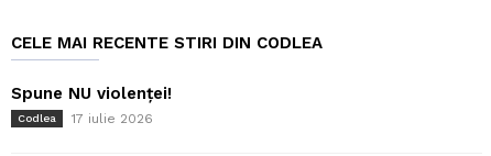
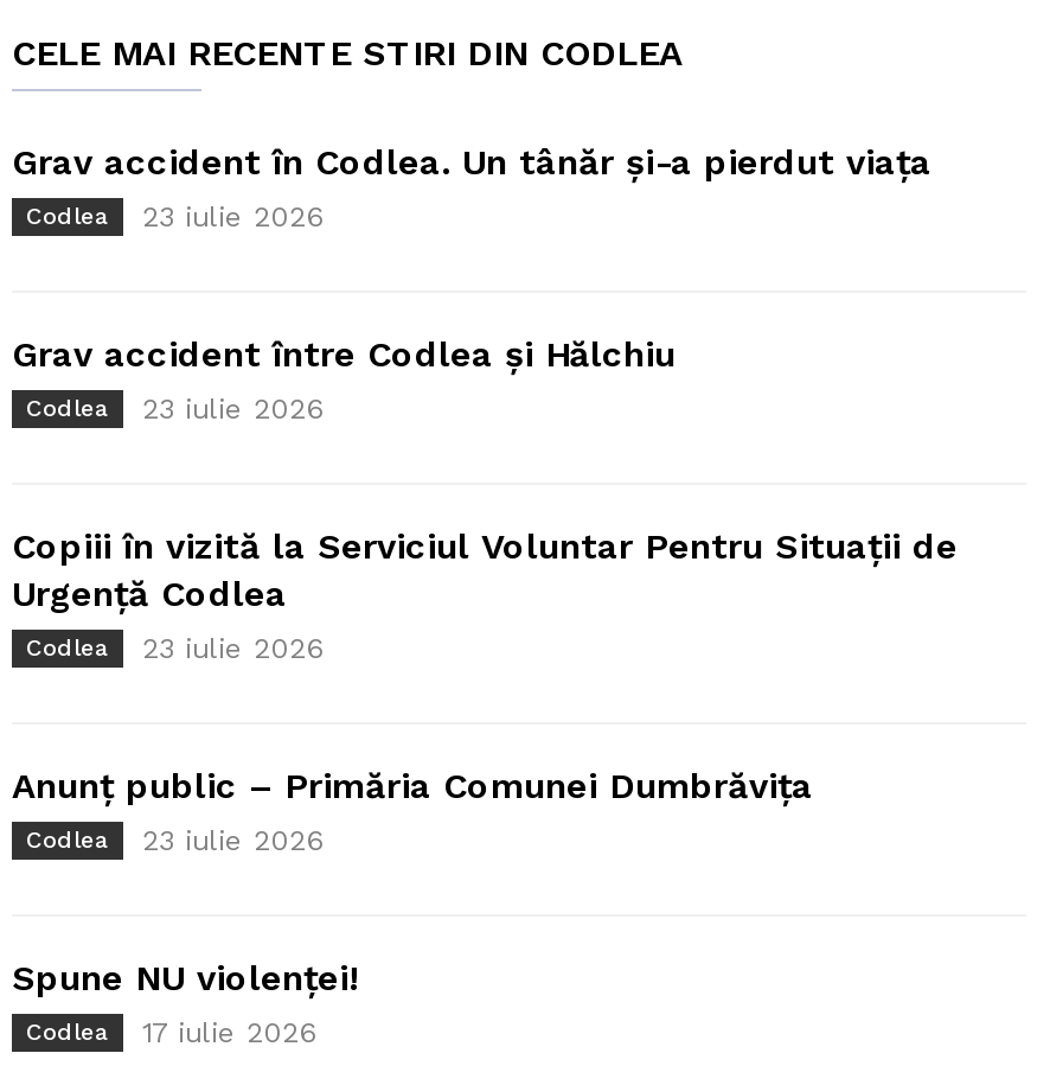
none -> [12,140,958,857] Grav accident în Codlea. Un tânăr și-a pierdut viața | Codlea | 23 iulie 2026 | Grav accident între Codlea și Hălchiu | Codlea | 23 iulie 2026 | Copiii în vizită la Serviciul Voluntar Pentru Situații de | Urgență Codlea | Codlea | 23 iulie 2026 | Anunț public – Primăria Comunei Dumbrăvița | Codlea | 23 iulie 2026

